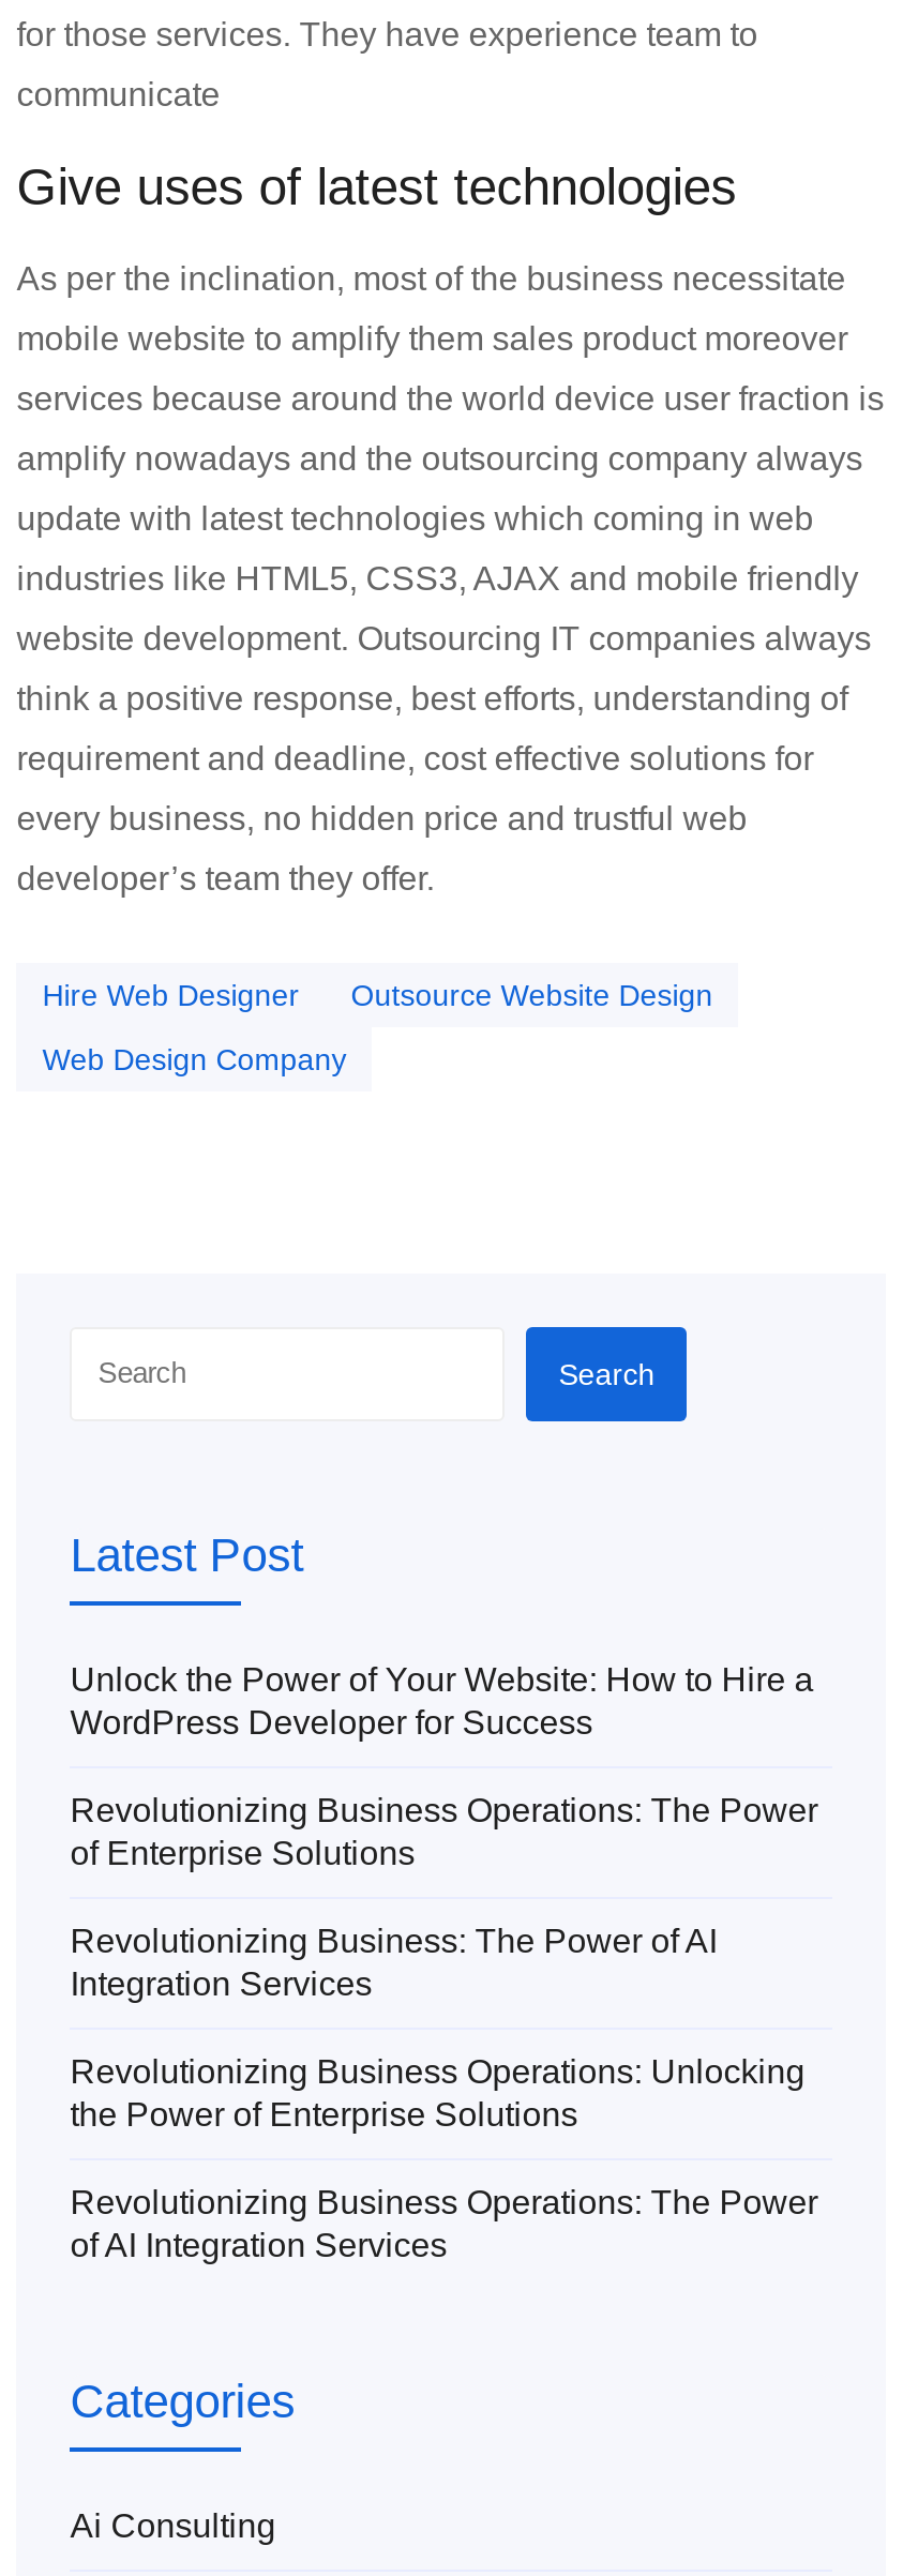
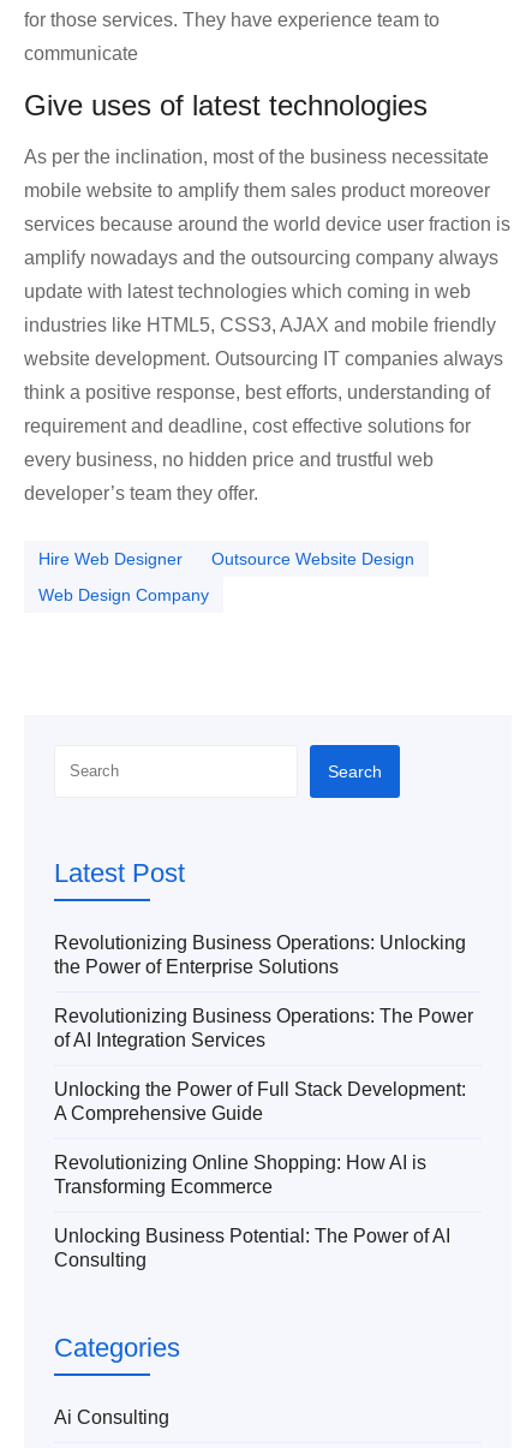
[70,1661,818,2001] Unlock the Power of Your Website: How to Hire a | WordPress Developer for Success | Revolutionizing Business Operations: The Power | of Enterprise Solutions | Revolutionizing Business: The Power of AI | Integration Services -> none
moved [70,2053,818,2263] -> [54,932,473,1050]: Revolutionizing Business Operations: Unlocking | the Power of Enterprise Solutions | Revolutionizing Business Operations: The Power | of AI Integration Services
none -> [54,1079,466,1270] Unlocking the Power of Full Stack Development: | A Comprehensive Guide | Revolutionizing Online Shopping: How AI is | Transforming Ecommerce | Unlocking Business Potential: The Power of AI | Consulting

